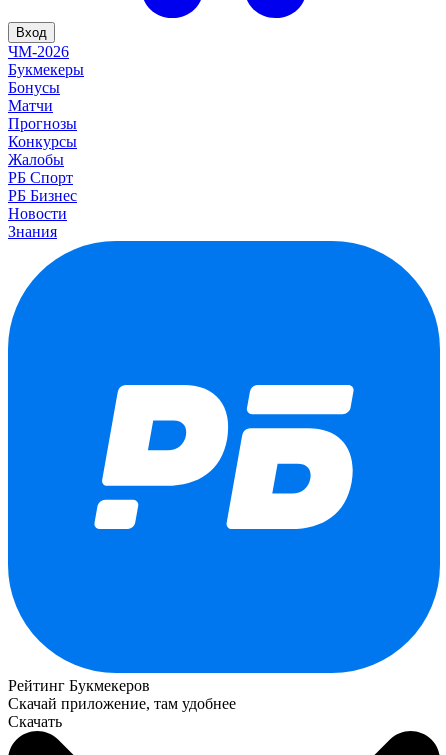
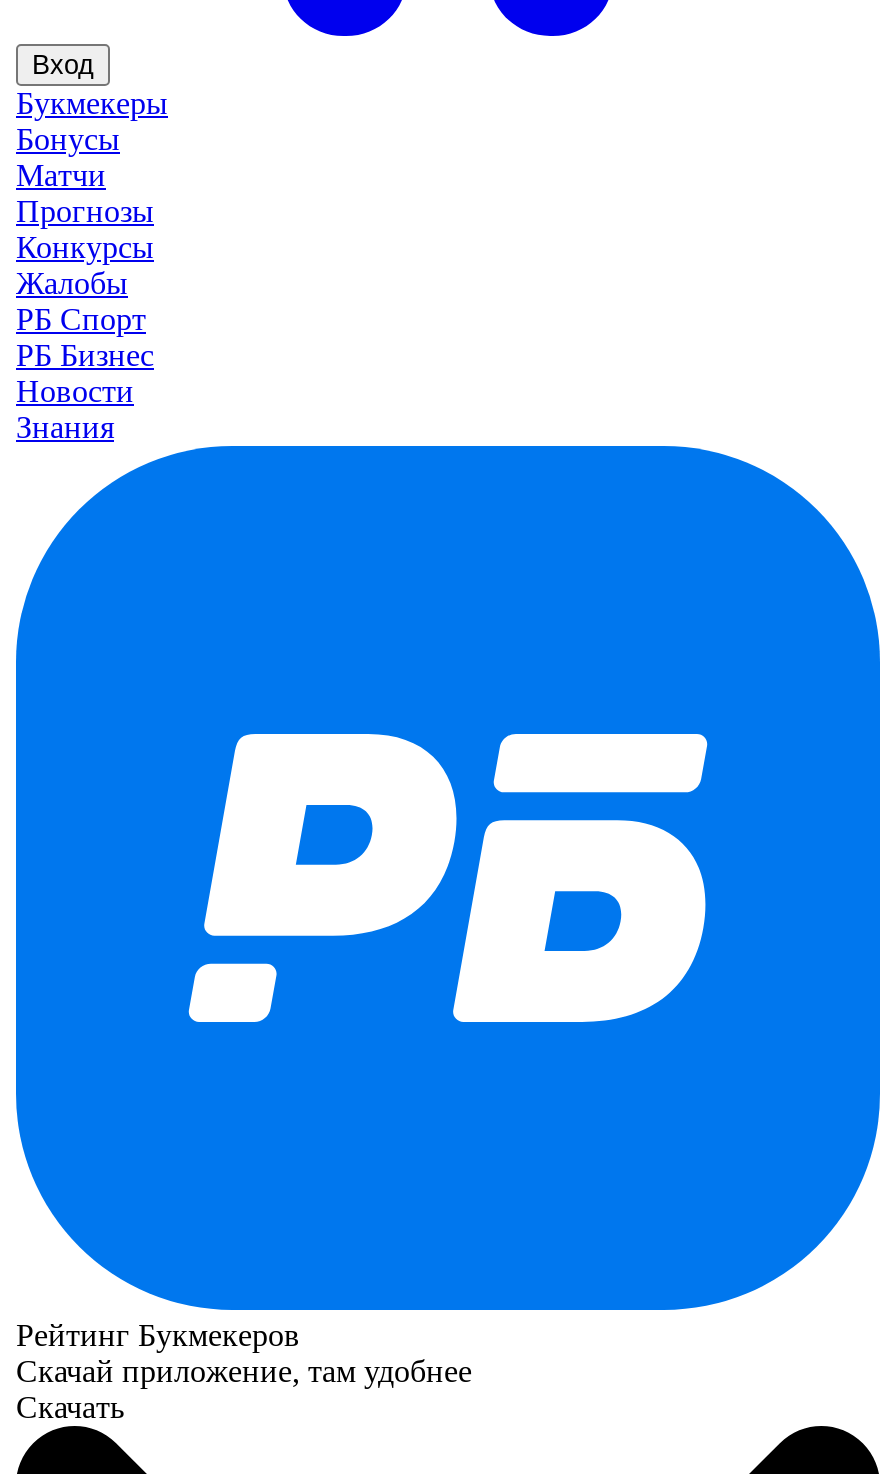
[8,43,69,60] ЧМ-2026 -> none

